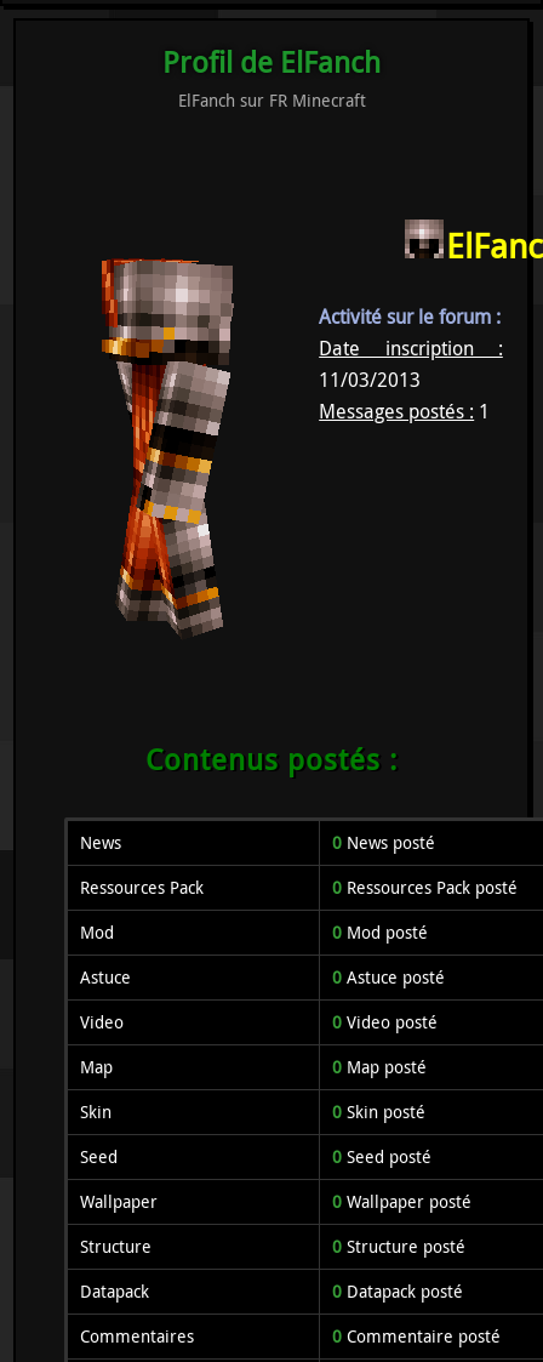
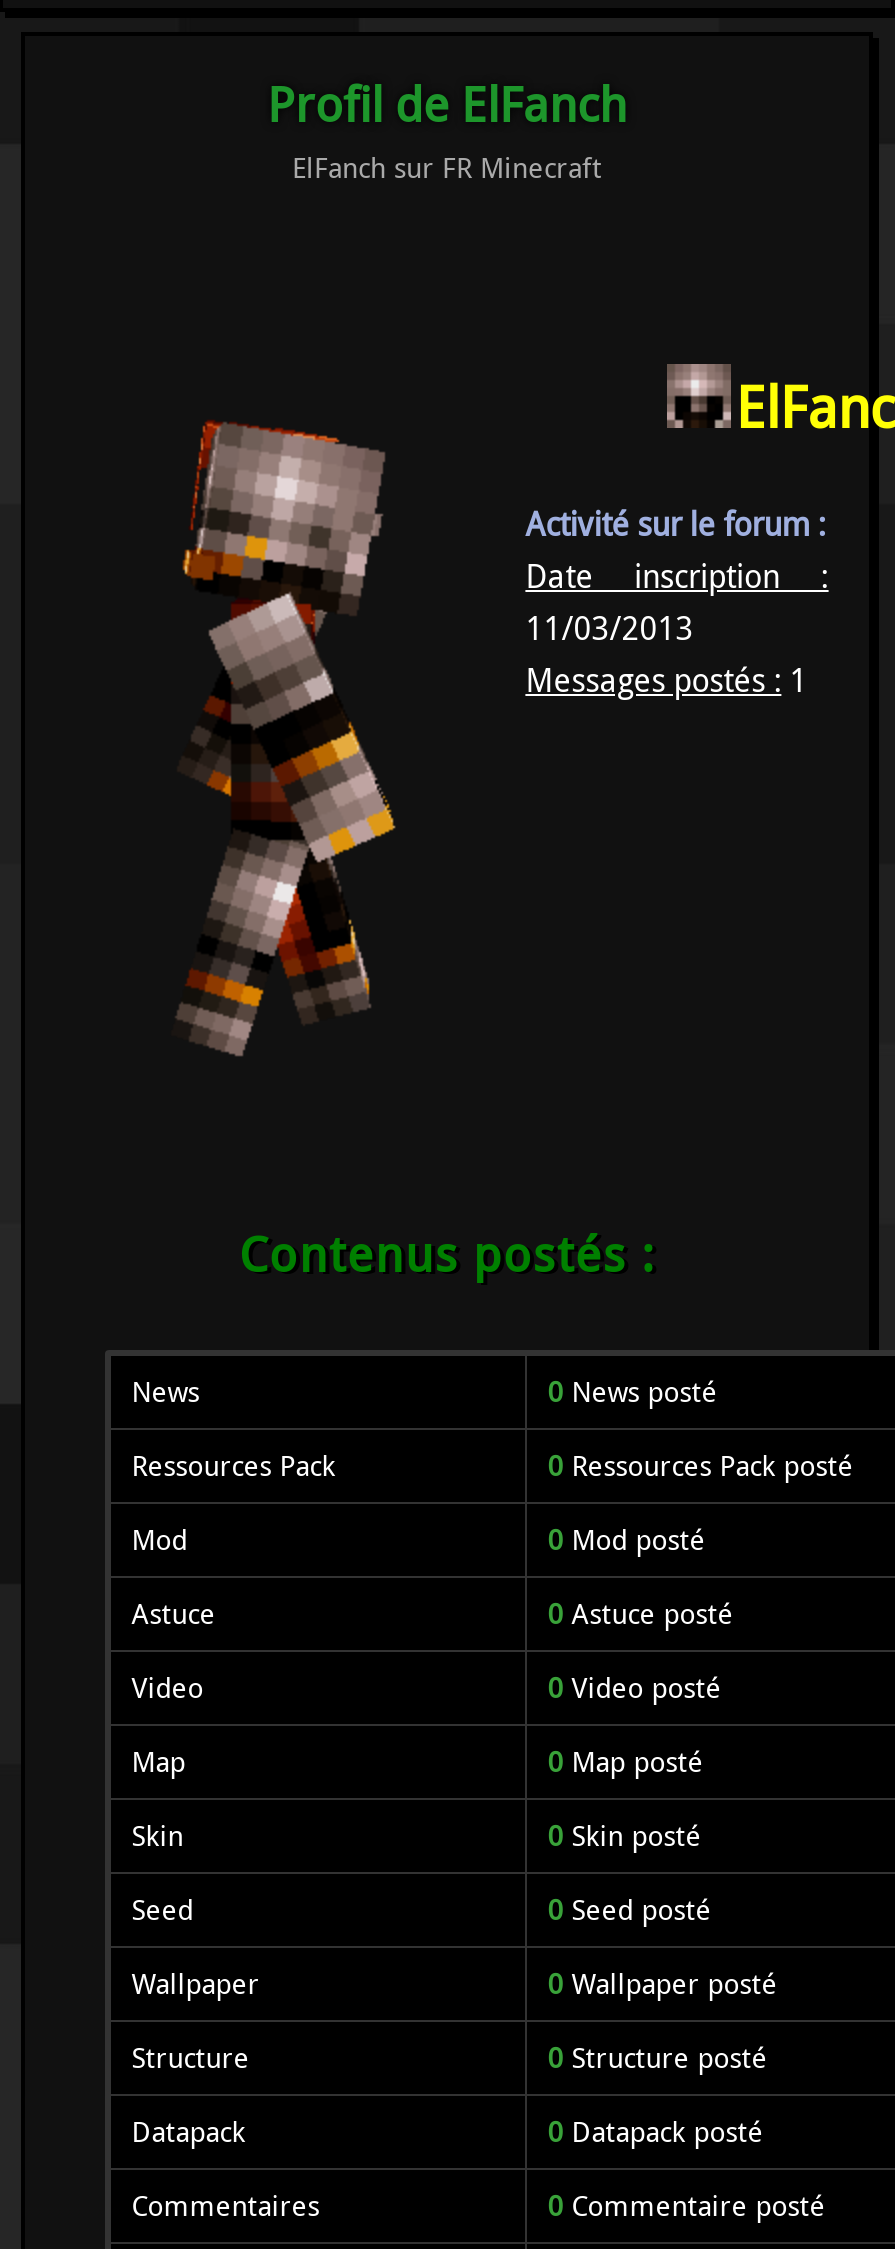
[101,255,240,639] [image] -> [167,418,397,1058] [image]

